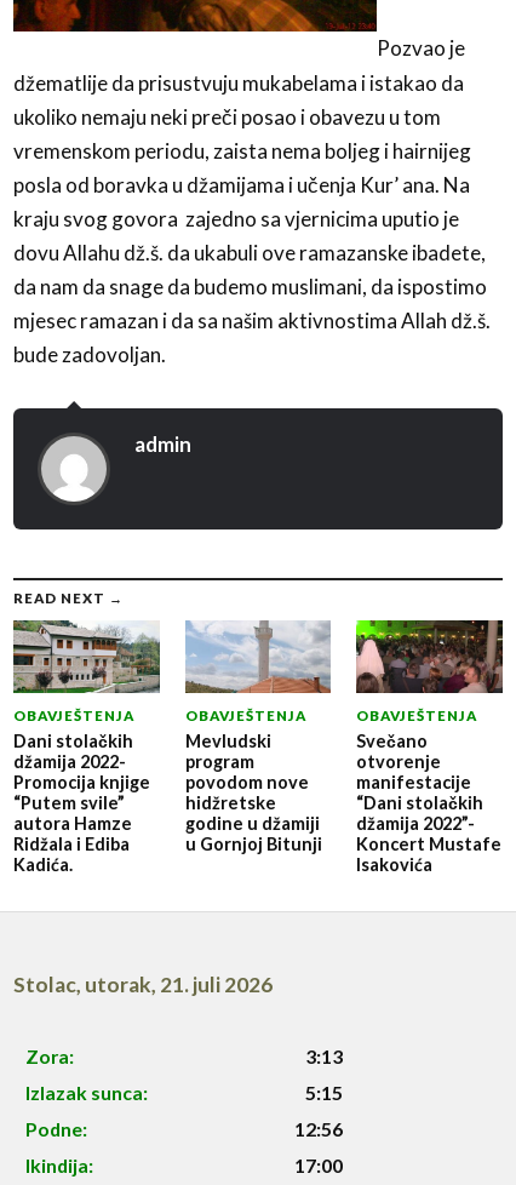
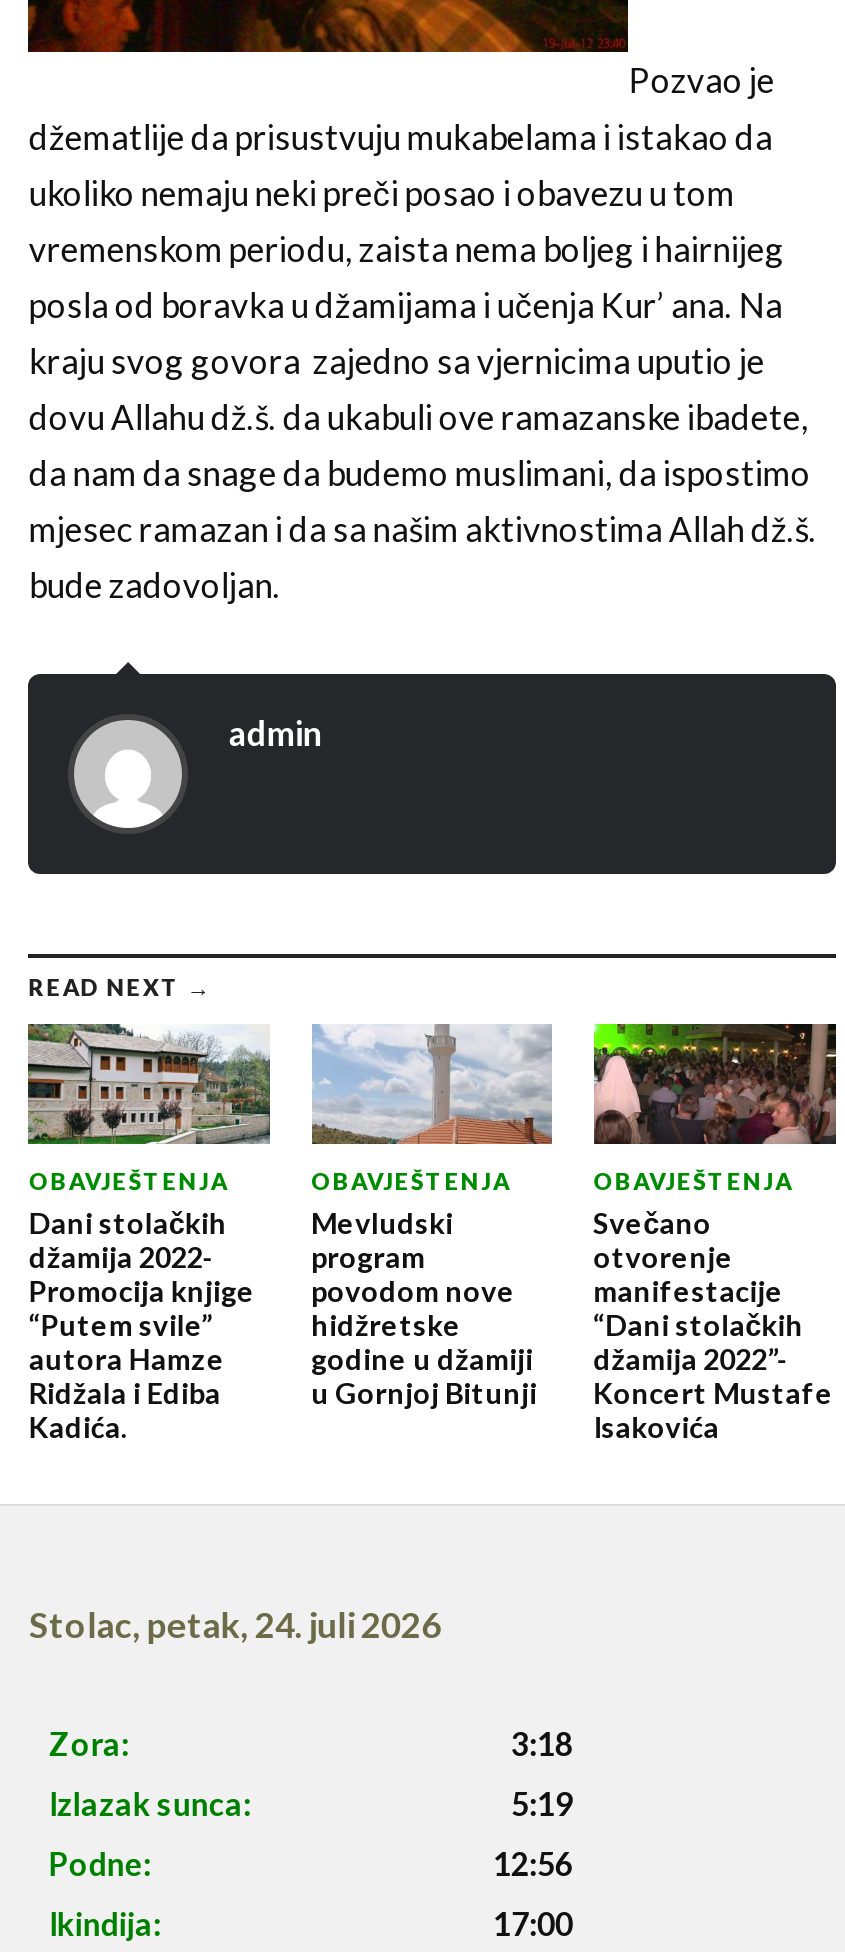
[14,972,273,997] Stolac, utorak, 21. juli 2026 -> [29,1604,441,1646] Stolac, petak, 24. juli 2026
[306,1044,343,1067] 3:13 -> [511,1724,573,1762] 3:18
[306,1081,343,1104] 5:15 -> [511,1784,573,1822] 5:19

